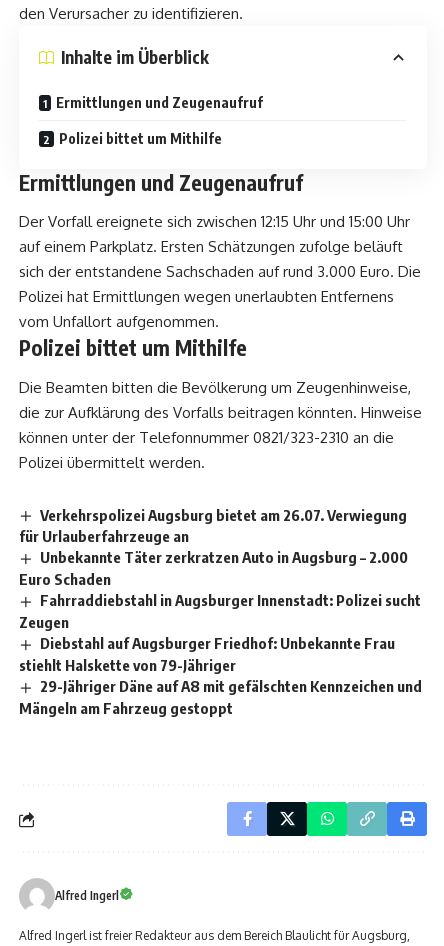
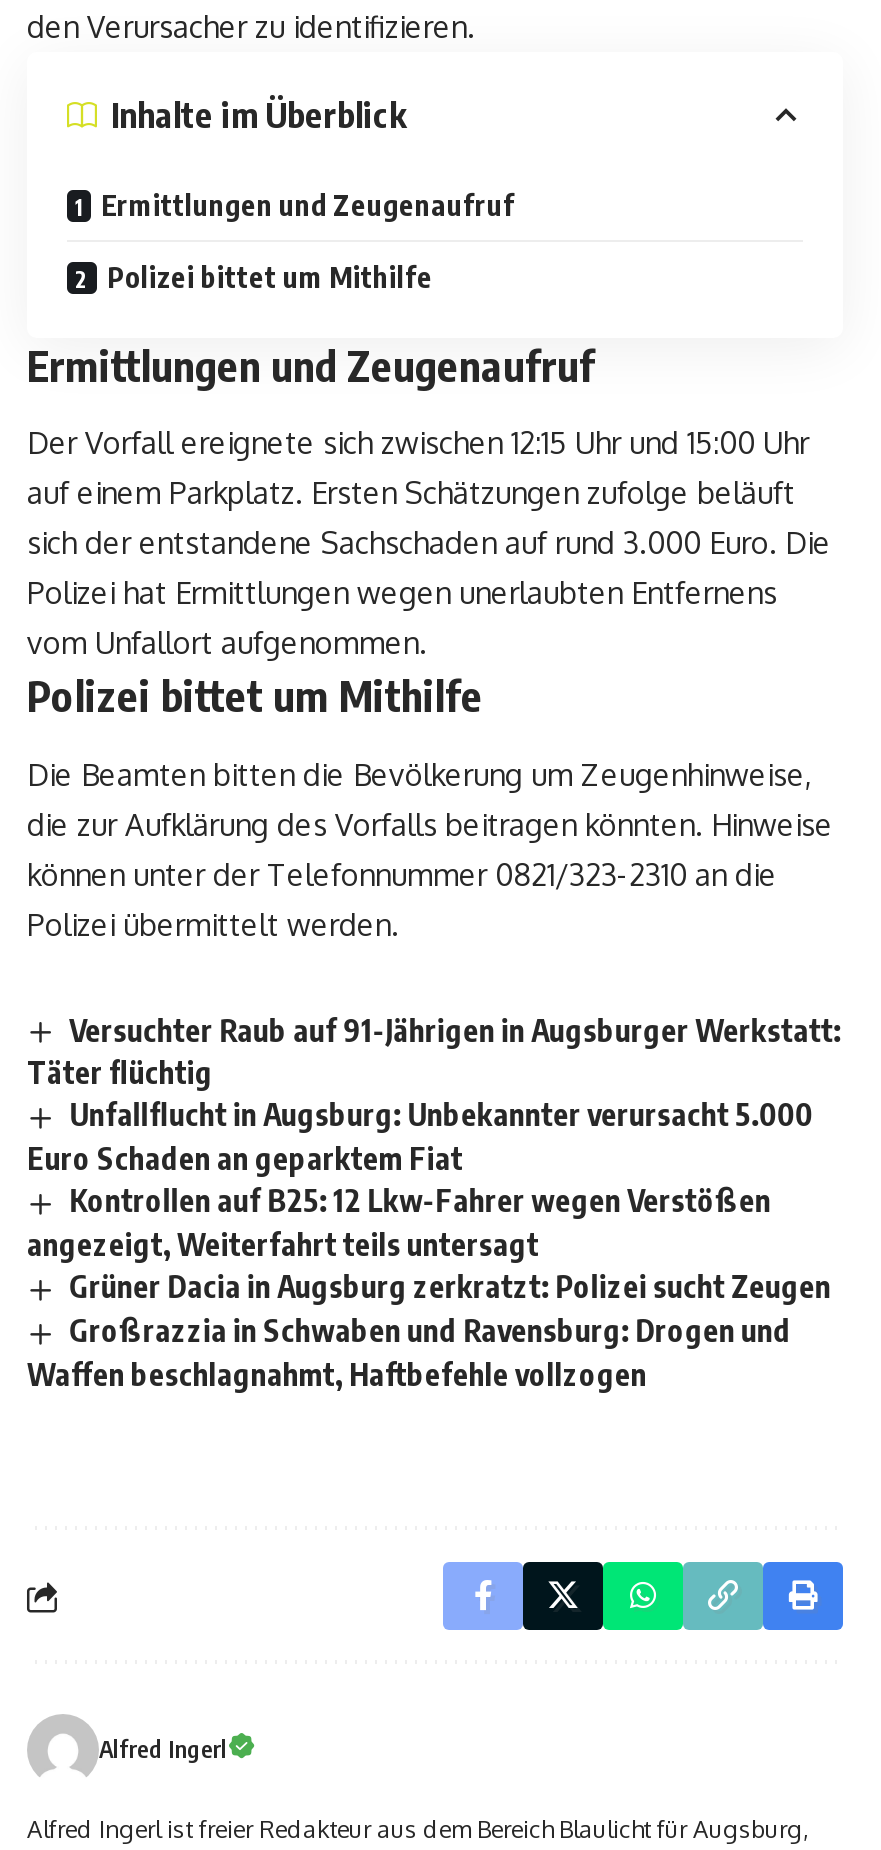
[19,506,422,717] Verkehrspolizei Augsburg bietet am 26.07. Verwiegung | für Urlauberfahrzeuge an | Unbekannte Täter zerkratzen Auto in Augsburg – 2.000 | Euro Schaden | Fahrraddiebstahl in Augsburger Innenstadt: Polizei sucht | Zeugen | Diebstahl auf Augsburger Friedhof: Unbekannte Frau | stiehlt Halskette von 79-Jähriger | 29-Jähriger Däne auf A8 mit gefälschten Kennzeichen und | Mängeln am Fahrzeug gestoppt -> [27,1011,841,1392] Versuchter Raub auf 91-Jährigen in Augsburger Werkstatt: | Täter flüchtig | Unfallflucht in Augsburg: Unbekannter verursacht 5.000 | Euro Schaden an geparktem Fiat | Kontrollen auf B25: 12 Lkw-Fahrer wegen Verstößen | angezeigt, Weiterfahrt teils untersagt | Grüner Dacia in Augsburg zerkratzt: Polizei sucht Zeugen | Großrazzia in Schwaben und Ravensburg: Drogen und | Waffen beschlagnahmt, Haftbefehle vollzogen

